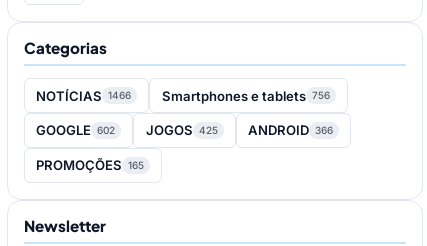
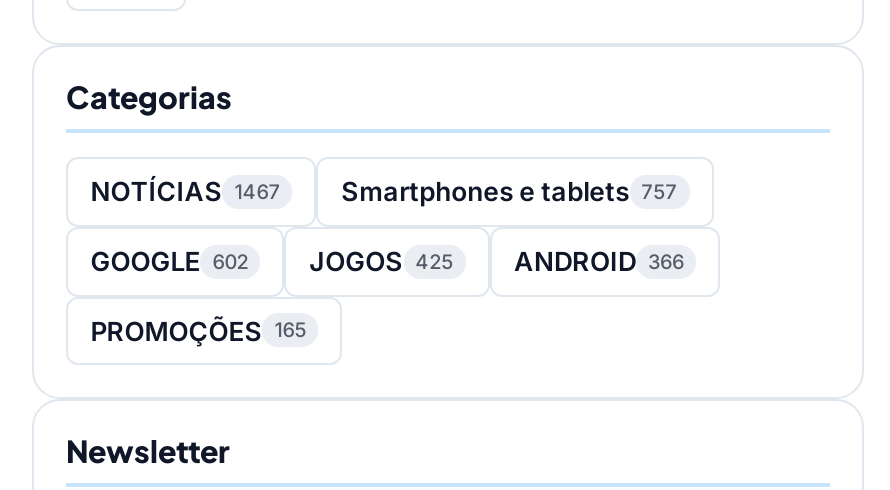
[36,88,131,104] NOTÍCIAS 1466 -> [90,175,280,207] NOTÍCIAS 1467
[162,88,330,104] Smartphones e tablets 756 -> [341,175,677,207] Smartphones e tablets 757

